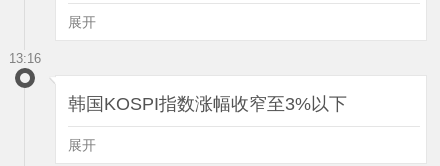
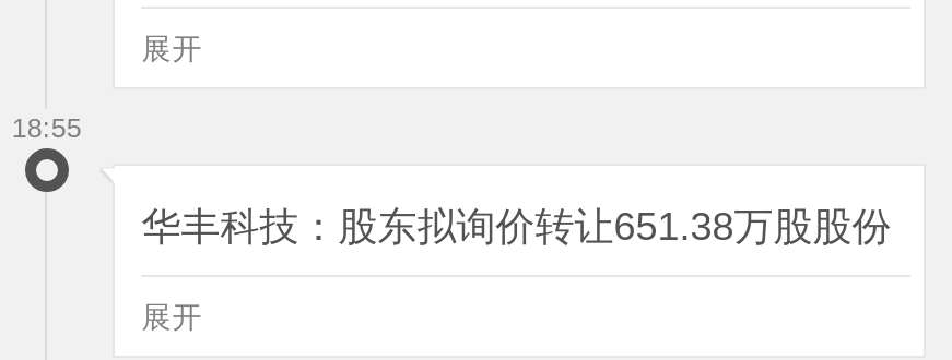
[9,52,41,66] 13:16 -> [12,113,82,144] 18:55
[68,94,347,114] 韩国KOSPI指数涨幅收窄至3%以下 -> [141,206,891,249] 华丰科技：股东拟询价转让651.38万股股份

